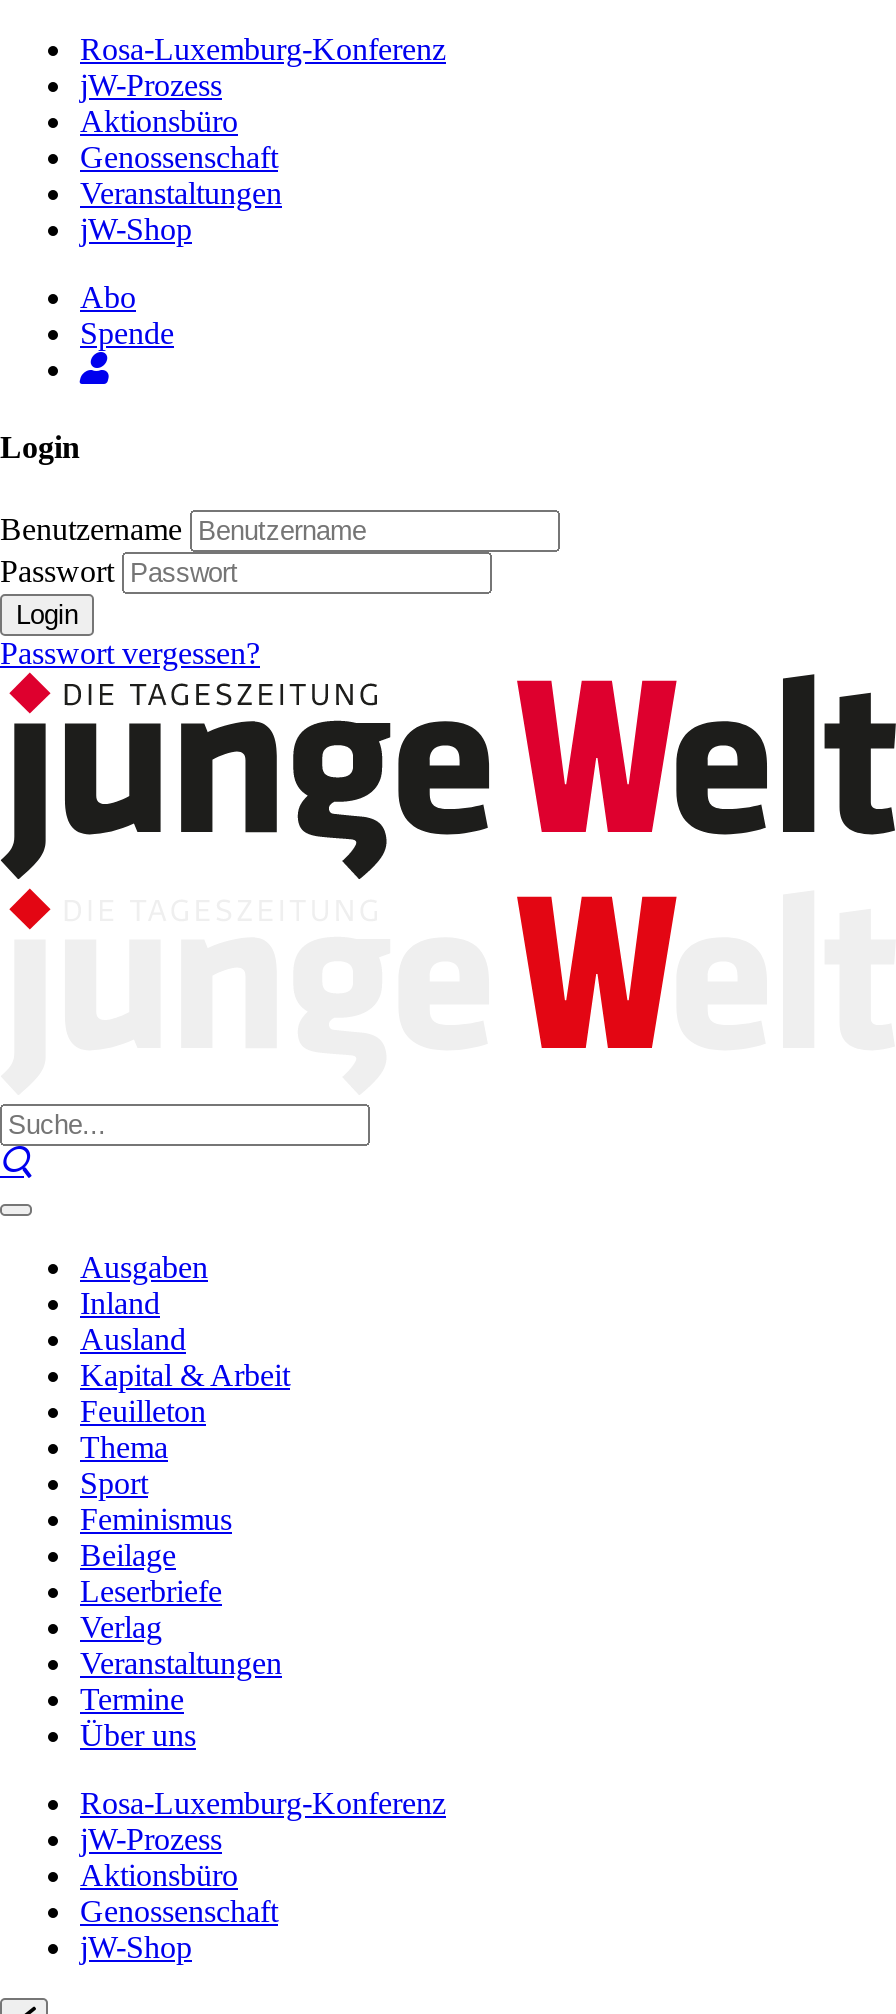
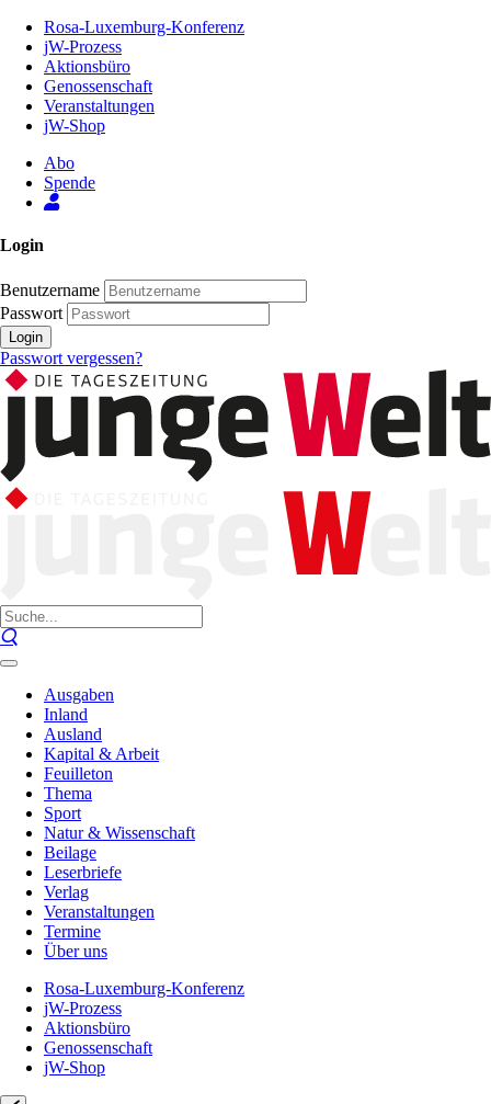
[80,1502,232,1536] Feminismus -> [44,823,195,842] Natur & Wissenschaft

